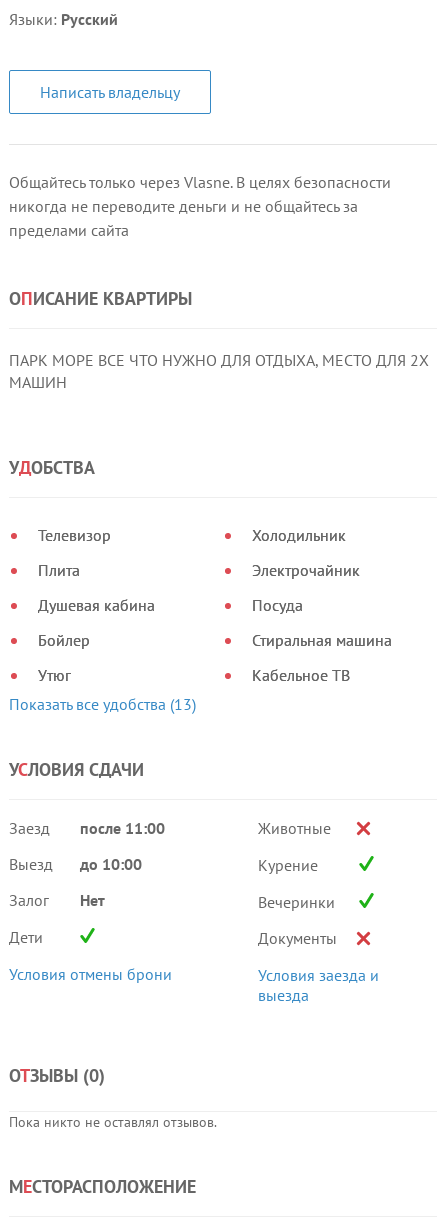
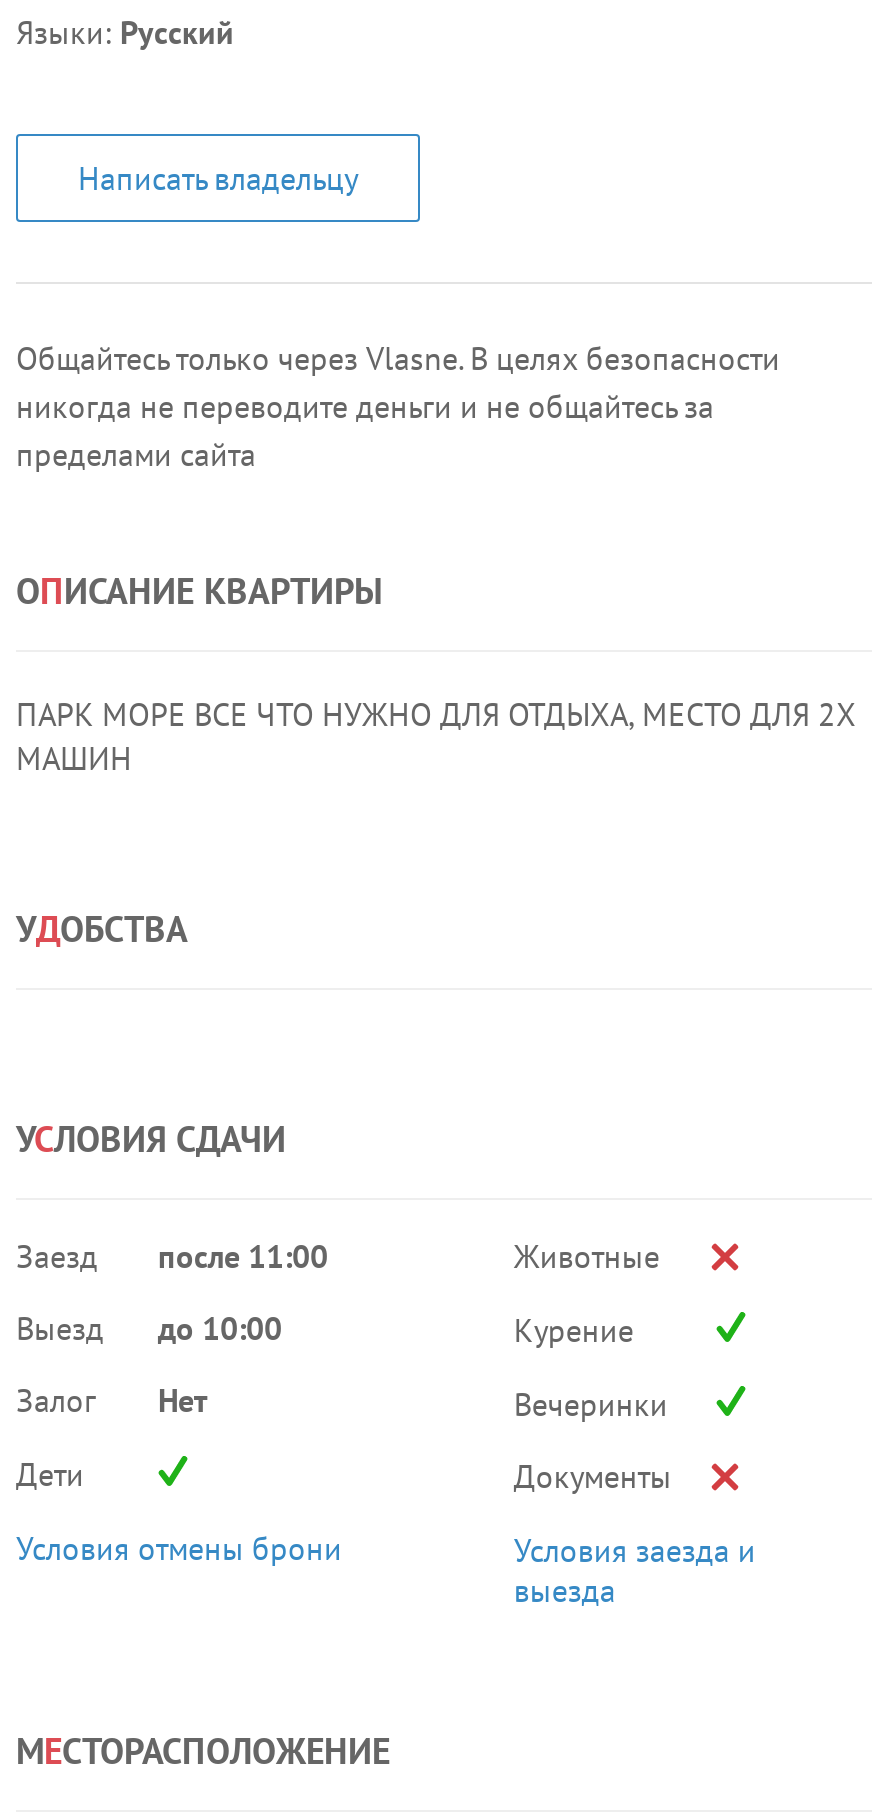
[9,525,392,714] Холодильник | Электрочайник | Посуда | Стиральная машина | Кабельное ТВ | Показать все удобства (13) -> none
[38,525,155,685] Телевизор | Плита | Душевая кабина | Бойлер | Утюг -> none
[9,1064,217,1131] ОТЗЫВЫ (0) | Пока никто не оставлял отзывов. -> none

